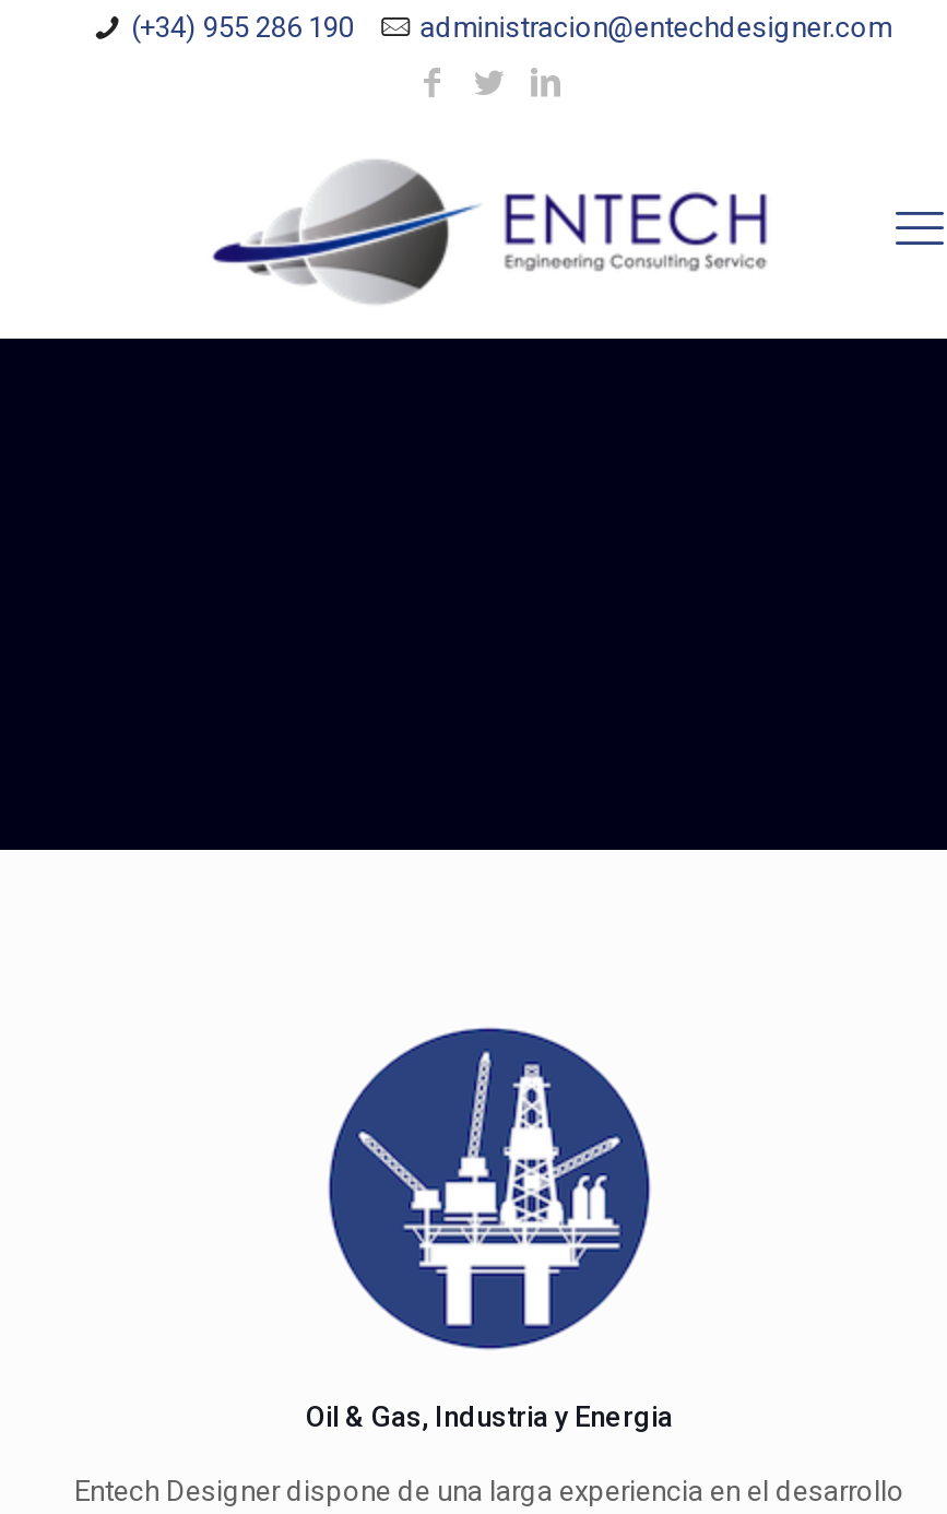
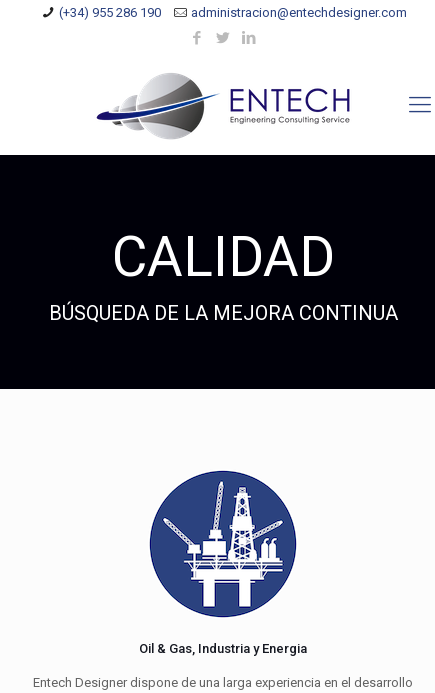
none -> [48,225,397,325] CALIDAD | BÚSQUEDA DE LA MEJORA CONTINUA

